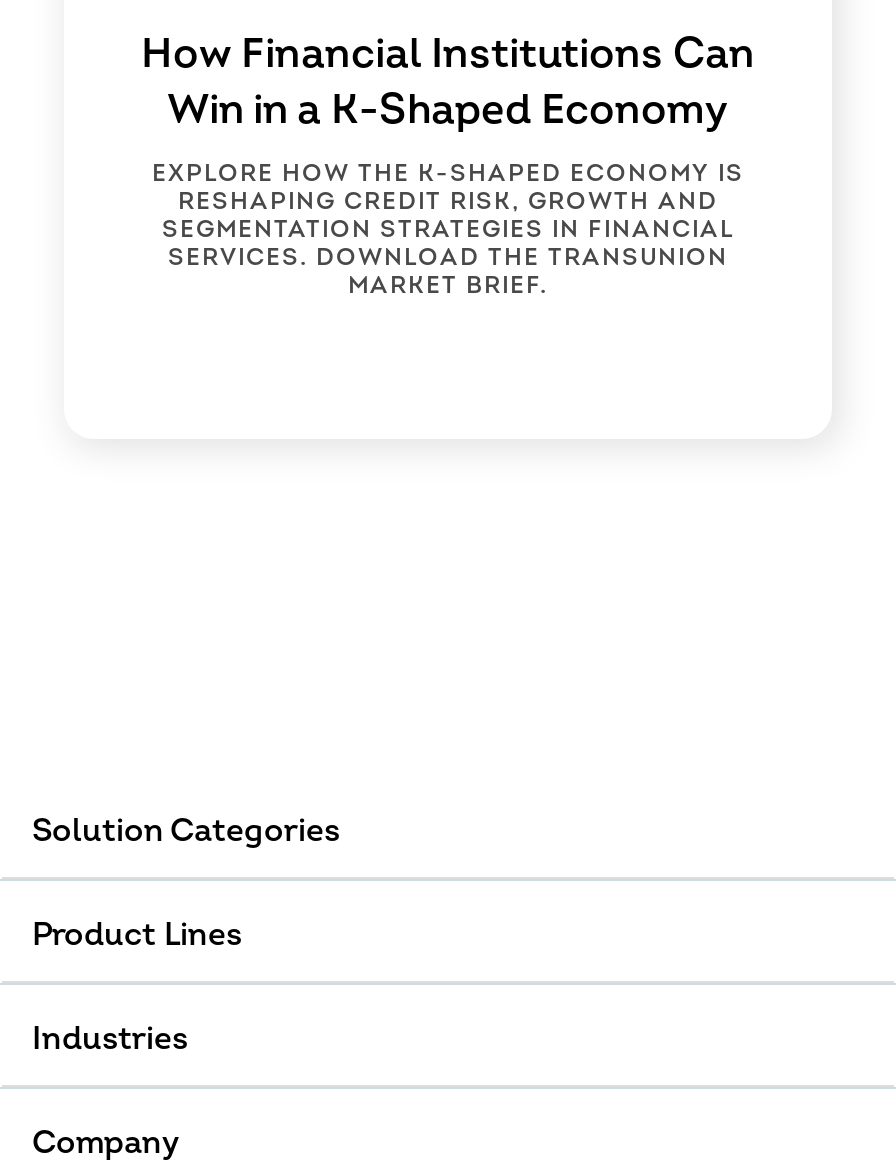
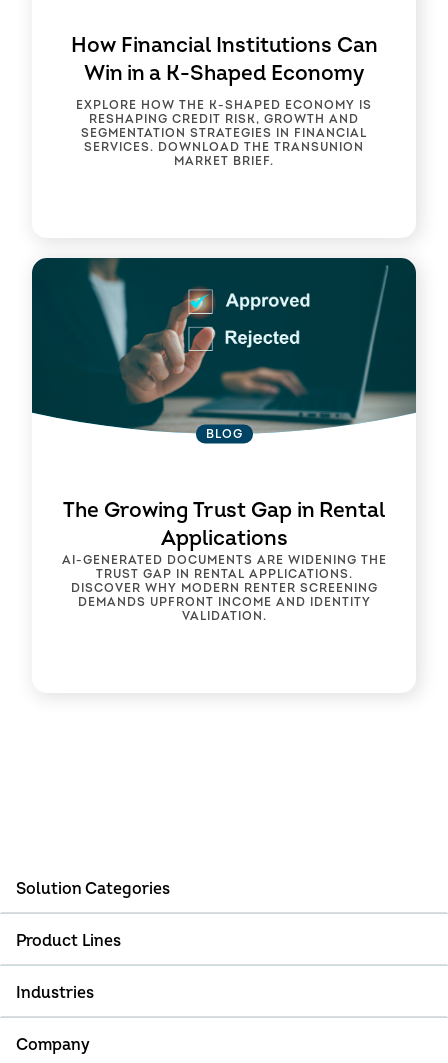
none -> [31,257,417,442] [image] | BLOG
none -> [61,553,386,624] AI-GENERATED DOCUMENTS ARE WIDENING THE | TRUST GAP IN RENTAL APPLICATIONS. | DISCOVER WHY MODERN RENTER SCREENING | DEMANDS UPFRONT INCOME AND IDENTITY | VALIDATION.
none -> [63,497,385,552] The Growing Trust Gap in Rental | Applications

